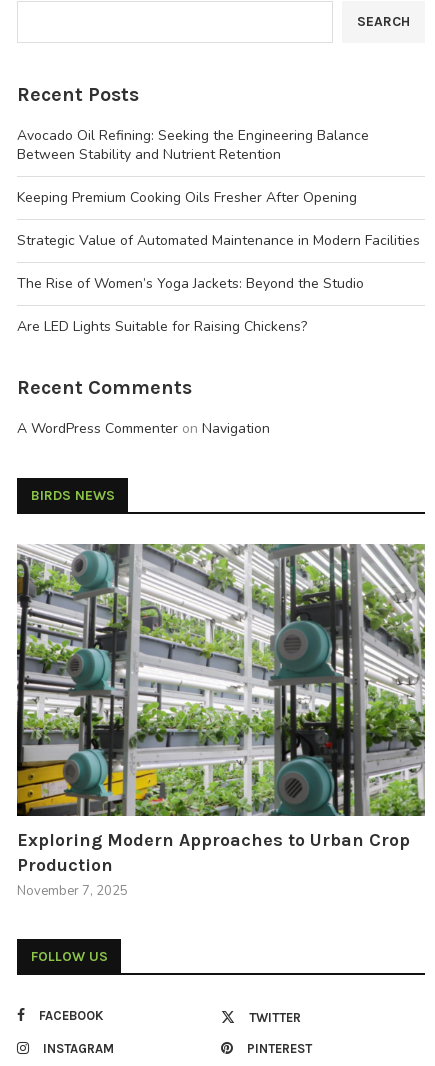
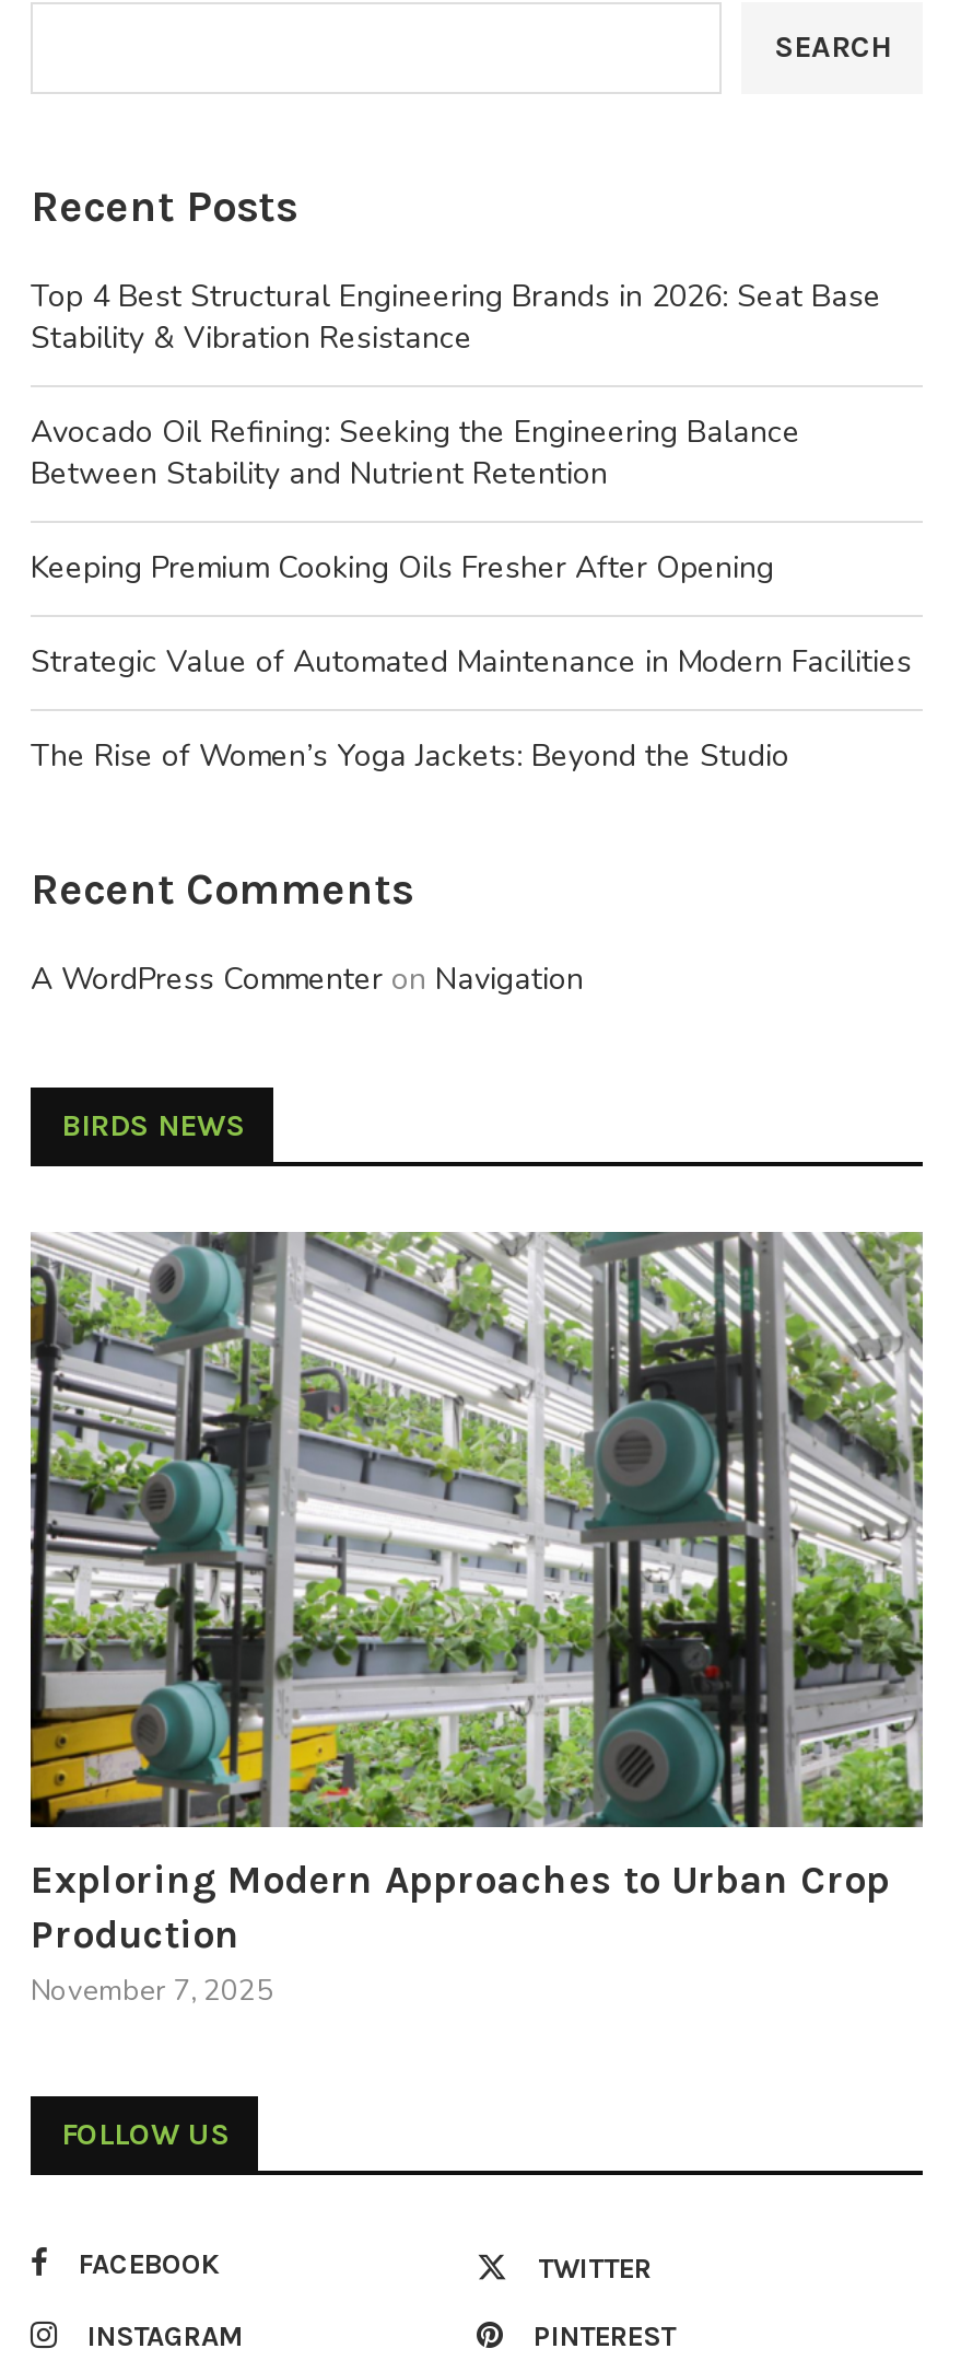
none -> [31,276,881,359] Top 4 Best Structural Engineering Brands in 2026: Seat Base | Stability & Vibration Resistance
moved [17,126,420,293] -> [31,411,912,777]: Avocado Oil Refining: Seeking the Engineering Balance | Between Stability and Nutrient Retention | Keeping Premium Cooking Oils Fresher After Opening | Strategic Value of Automated Maintenance in Modern Facilities | The Rise of Women’s Yoga Jackets: Beyond the Studio
[17,317,307,336] Are LED Lights Suitable for Raising Chickens? -> none

